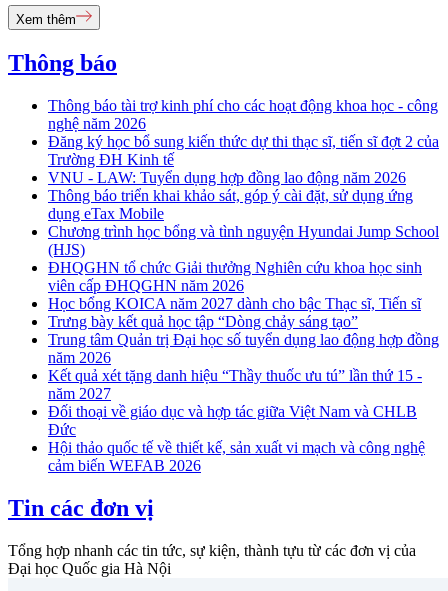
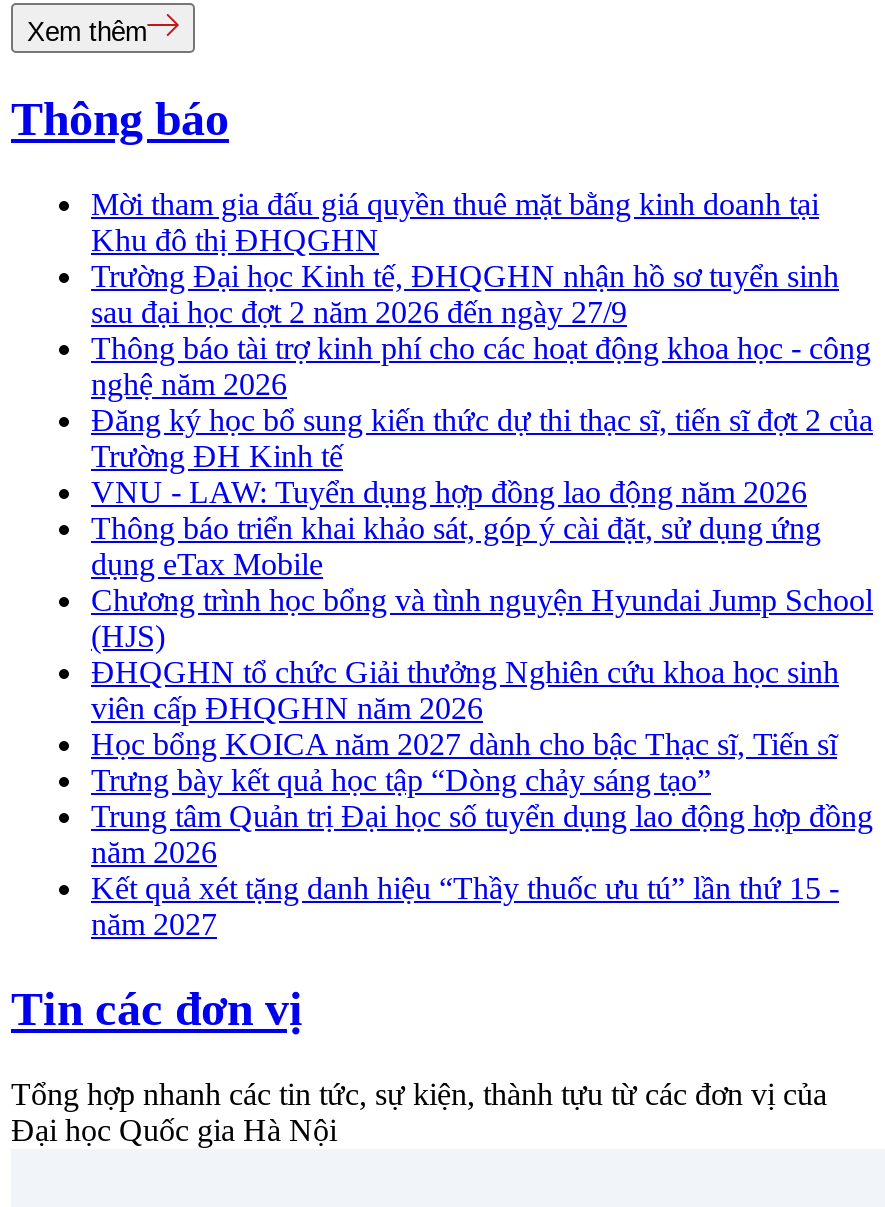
none -> [91,187,839,329] Mời tham gia đấu giá quyền thuê mặt bằng kinh doanh tại | Khu đô thị ĐHQGHN | Trường Đại học Kinh tế, ĐHQGHN nhận hồ sơ tuyển sinh | sau đại học đợt 2 năm 2026 đến ngày 27/9
moved [48,97,439,402] -> [91,331,873,941]: Thông báo tài trợ kinh phí cho các hoạt động khoa học - công | nghệ năm 2026 | Đăng ký học bổ sung kiến thức dự thi thạc sĩ, tiến sĩ đợt 2 của | ... | Kết quả xét tặng danh hiệu “Thầy thuốc ưu tú” lần thứ 15 - | năm 2027
[48,403,425,474] Đối thoại về giáo dục và hợp tác giữa Việt Nam và CHLB | Đức | Hội thảo quốc tế về thiết kế, sản xuất vi mạch và công nghệ | cảm biến WEFAB 2026 -> none

